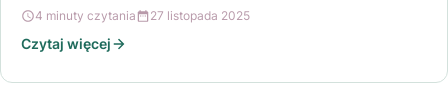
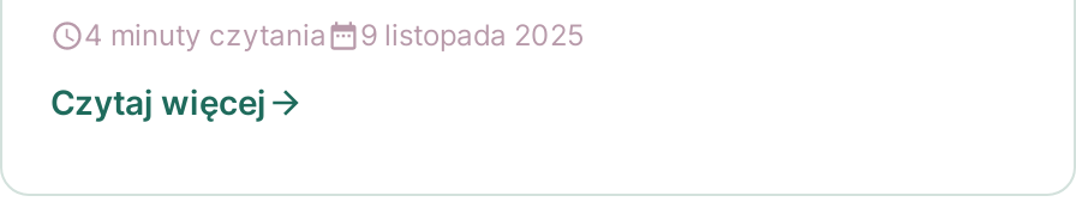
[35,8,250,23] 4 minuty czytania 27 listopada 2025 -> [84,17,584,53] 4 minuty czytania 9 listopada 2025

